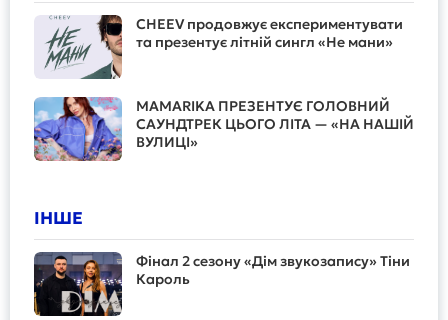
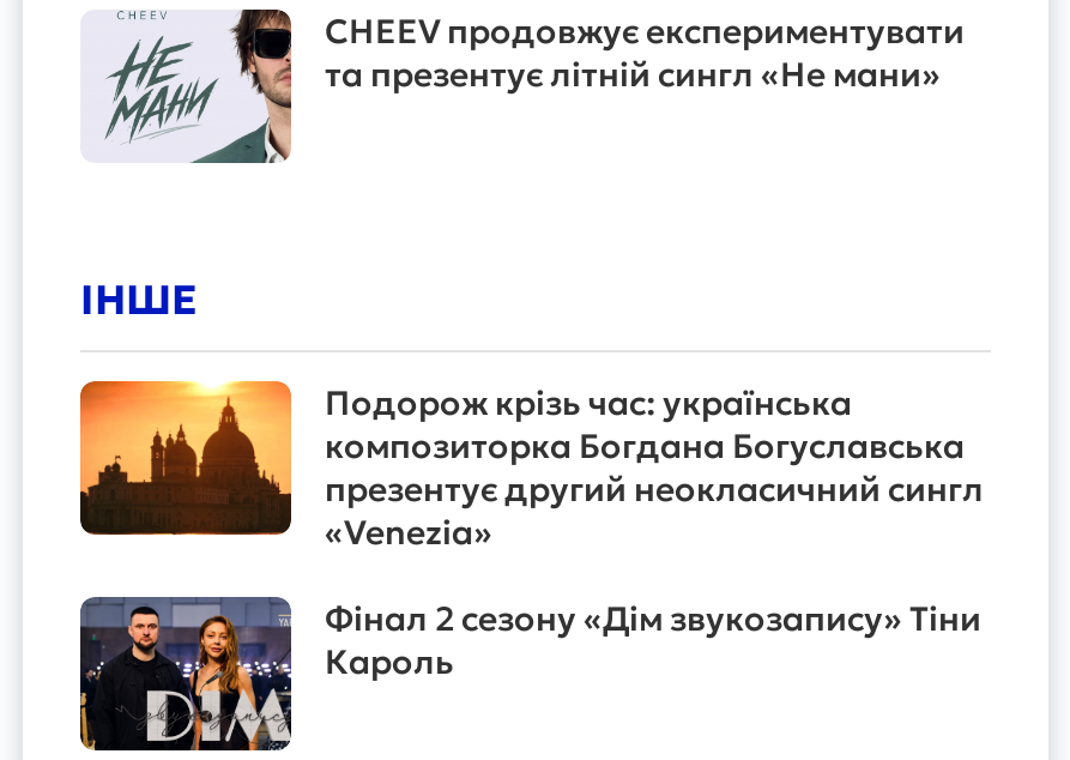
[33,96,414,162] [image] | MAMARIKA ПРЕЗЕНТУЄ ГОЛОВНИЙ | САУНДТРЕК ЦЬОГО ЛІТА — «НА НАШІЙ | ВУЛИЦІ» -> none
moved [34,207,83,229] -> [80,274,198,327]: ІНШЕ
none -> [78,379,984,555] [image] | Подорож крізь час: українська | композиторка Богдана Богуславська | презентує другий неокласичний сингл | «Venezia»

